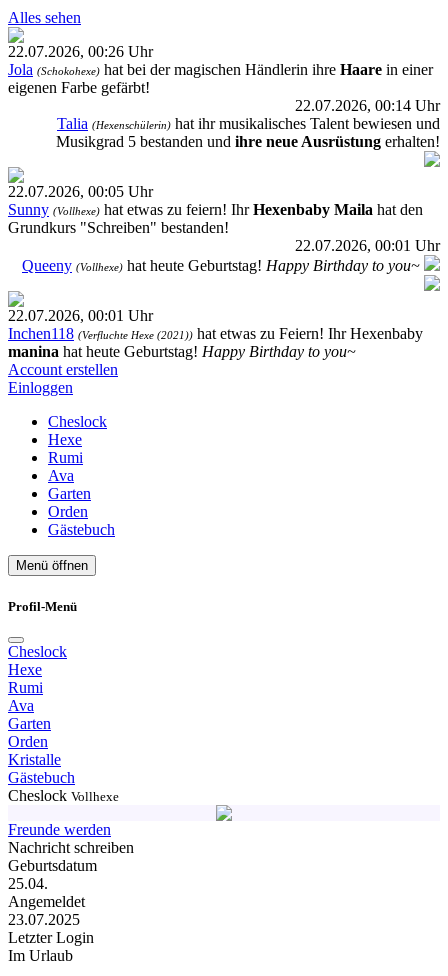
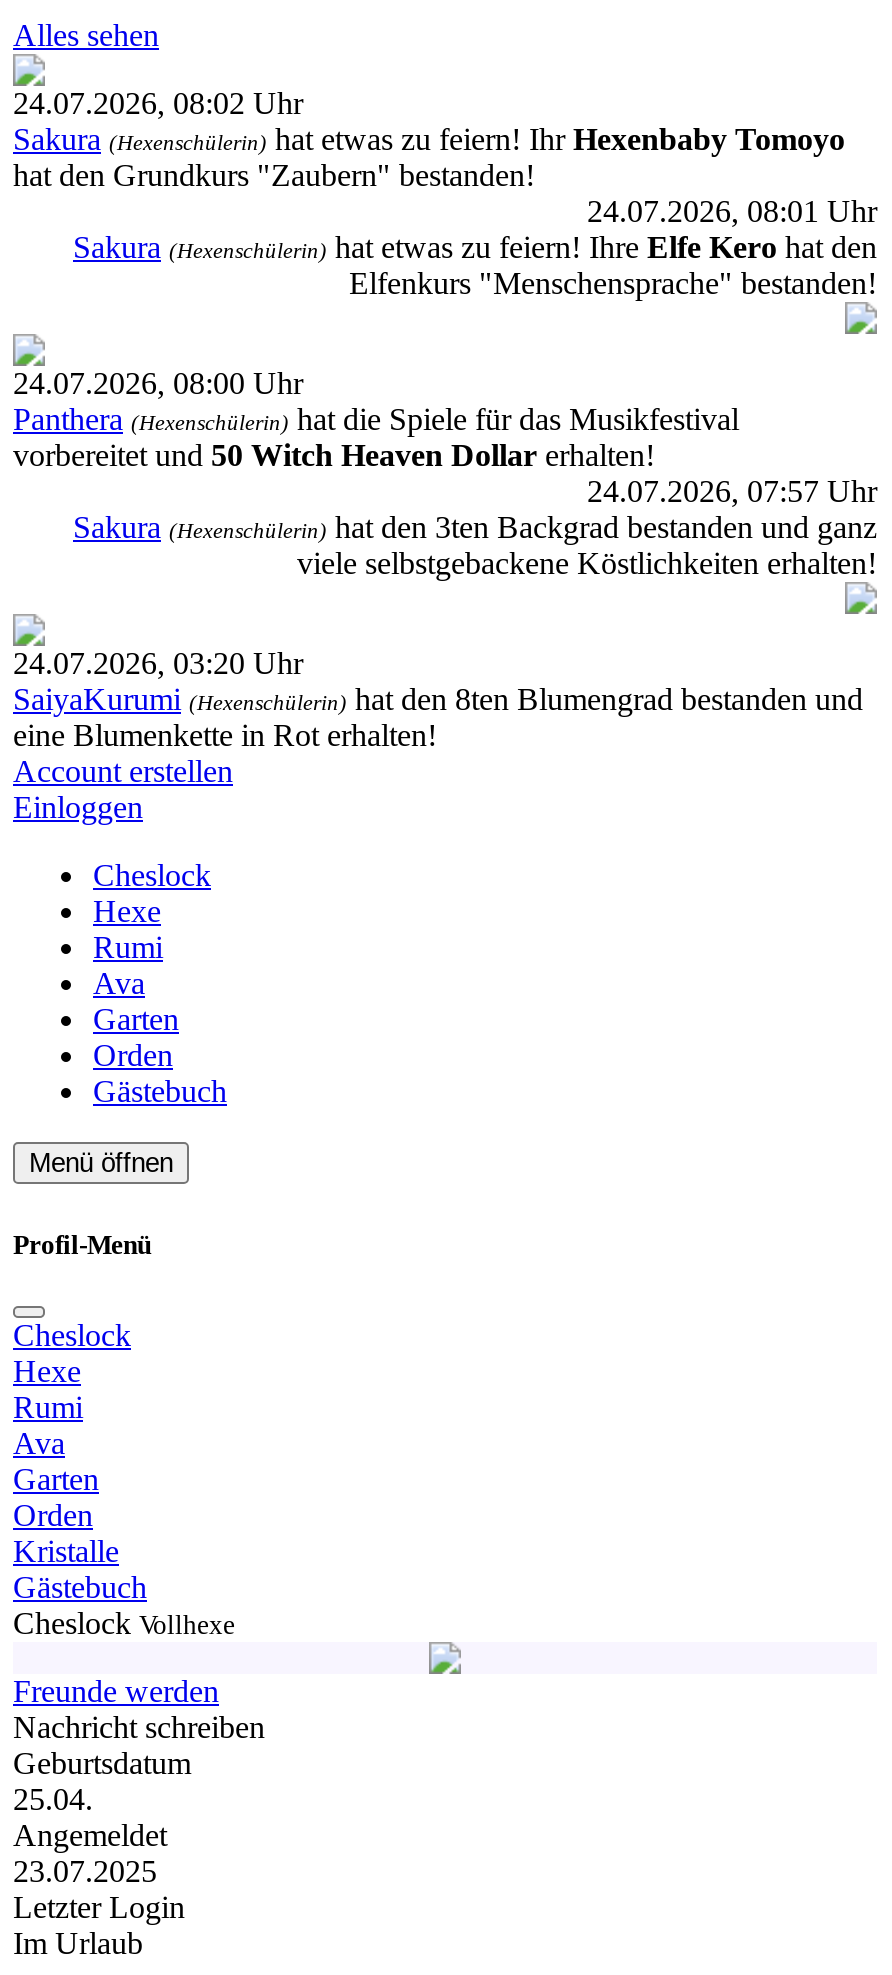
[8,43,440,150] 22.07.2026, 00:26 Uhr | Jola (Schokohexe) hat bei der magischen Händlerin ihre Haare in einer | eigenen Farbe gefärbt! | 22.07.2026, 00:14 Uhr | Talia (Hexenschülerin) hat ihr musikalisches Talent bewiesen und | Musikgrad 5 bestanden und ihre neue Ausrüstung erhalten! -> [13,87,877,301] 24.07.2026, 08:02 Uhr | Sakura (Hexenschülerin) hat etwas zu feiern! Ihr Hexenbaby Tomoyo | hat den Grundkurs "Zaubern" bestanden! | 24.07.2026, 08:01 Uhr | Sakura (Hexenschülerin) hat etwas zu feiern! Ihre Elfe Kero hat den | Elfenkurs "Menschensprache" bestanden!
[8,183,440,274] 22.07.2026, 00:05 Uhr | Sunny (Vollhexe) hat etwas zu feiern! Ihr Hexenbaby Maila hat den | Grundkurs "Schreiben" bestanden! | 22.07.2026, 00:01 Uhr | Queeny (Vollhexe) hat heute Geburtstag! Happy Birthday to you~ -> [13,367,877,581] 24.07.2026, 08:00 Uhr | Panthera (Hexenschülerin) hat die Spiele für das Musikfestival | vorbereitet und 50 Witch Heaven Dollar erhalten! | 24.07.2026, 07:57 Uhr | Sakura (Hexenschülerin) hat den 3ten Backgrad bestanden und ganz | viele selbstgebackene Köstlichkeiten erhalten!
[8,307,423,360] 22.07.2026, 00:01 Uhr | Inchen118 (Verfluchte Hexe (2021)) hat etwas zu Feiern! Ihr Hexenbaby | manina hat heute Geburtstag! Happy Birthday to you~ -> [13,647,863,753] 24.07.2026, 03:20 Uhr | SaiyaKurumi (Hexenschülerin) hat den 8ten Blumengrad bestanden und | eine Blumenkette in Rot erhalten!

